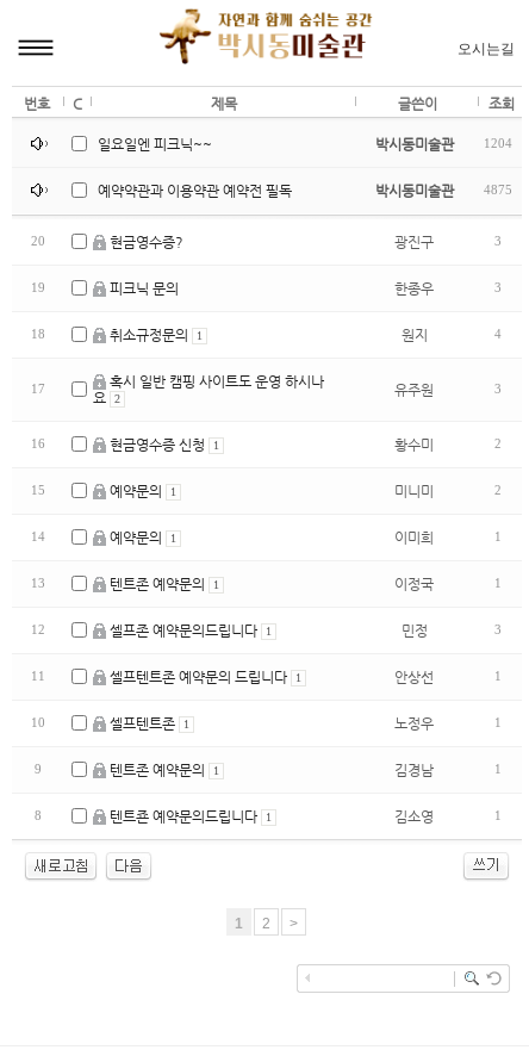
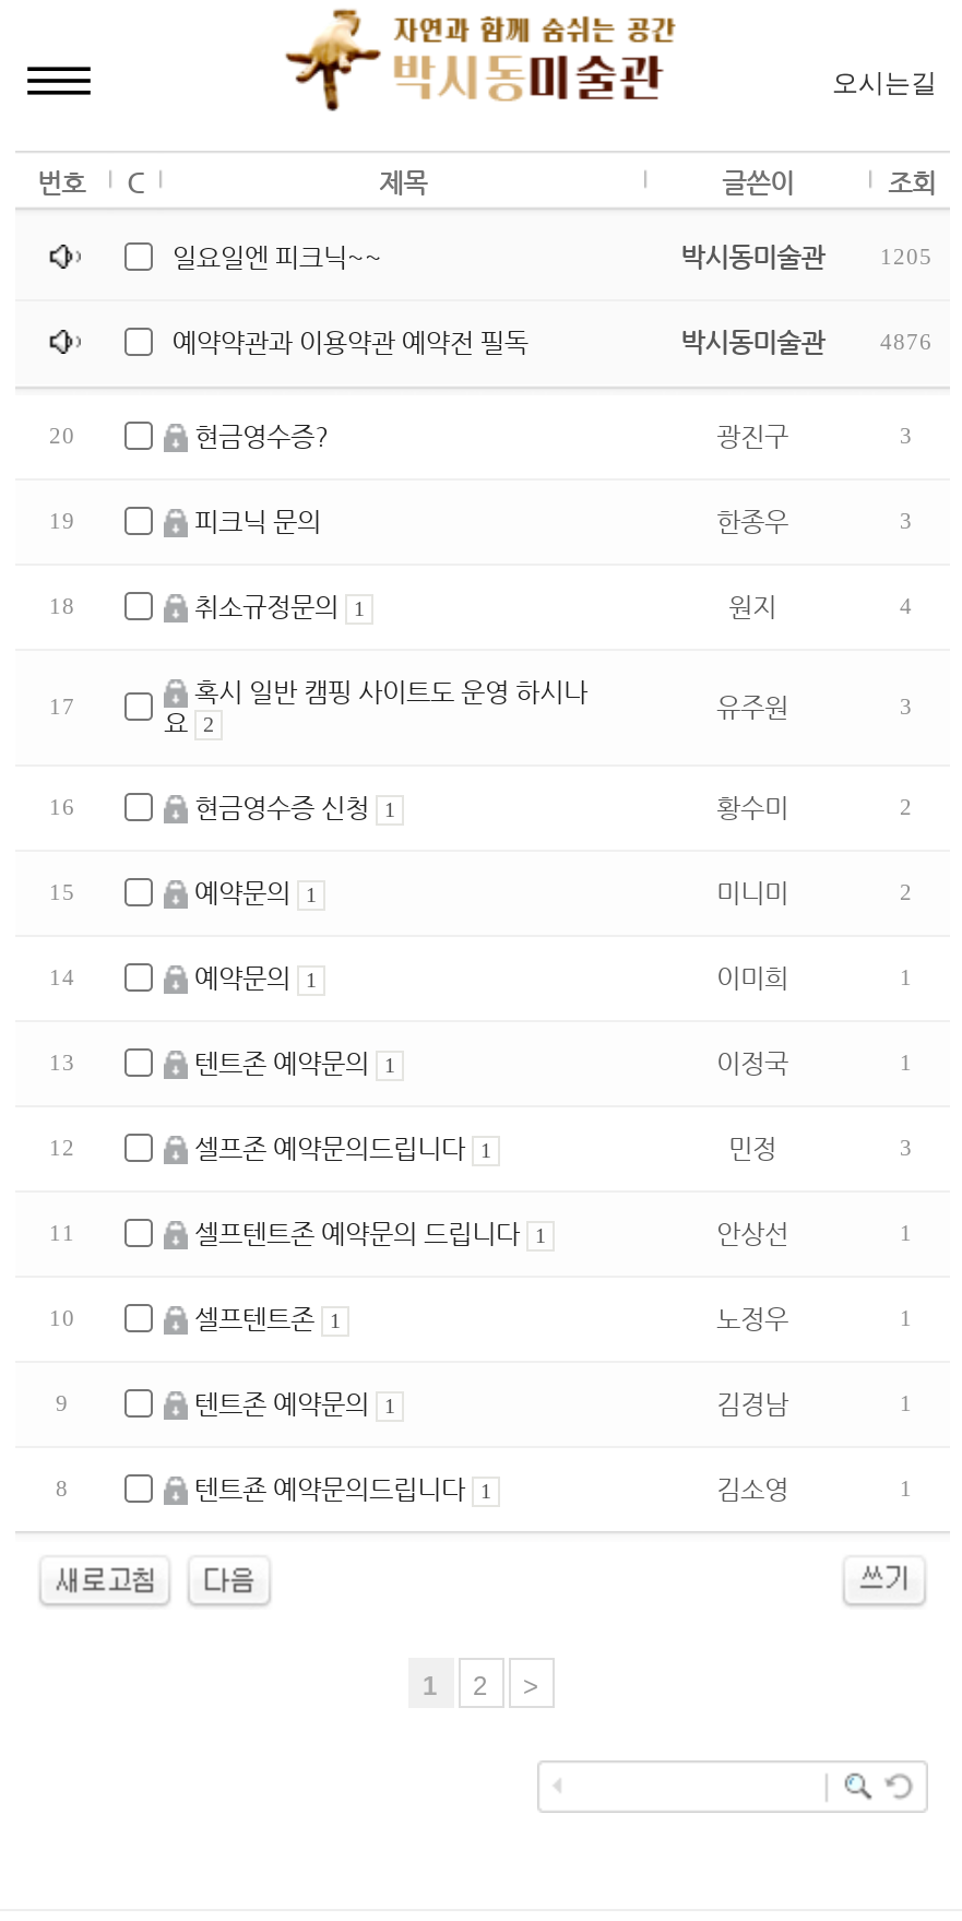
[484,137,512,150] 1204 -> [880,245,933,269] 1205
[484,184,512,197] 4875 -> [880,330,933,354] 4876

